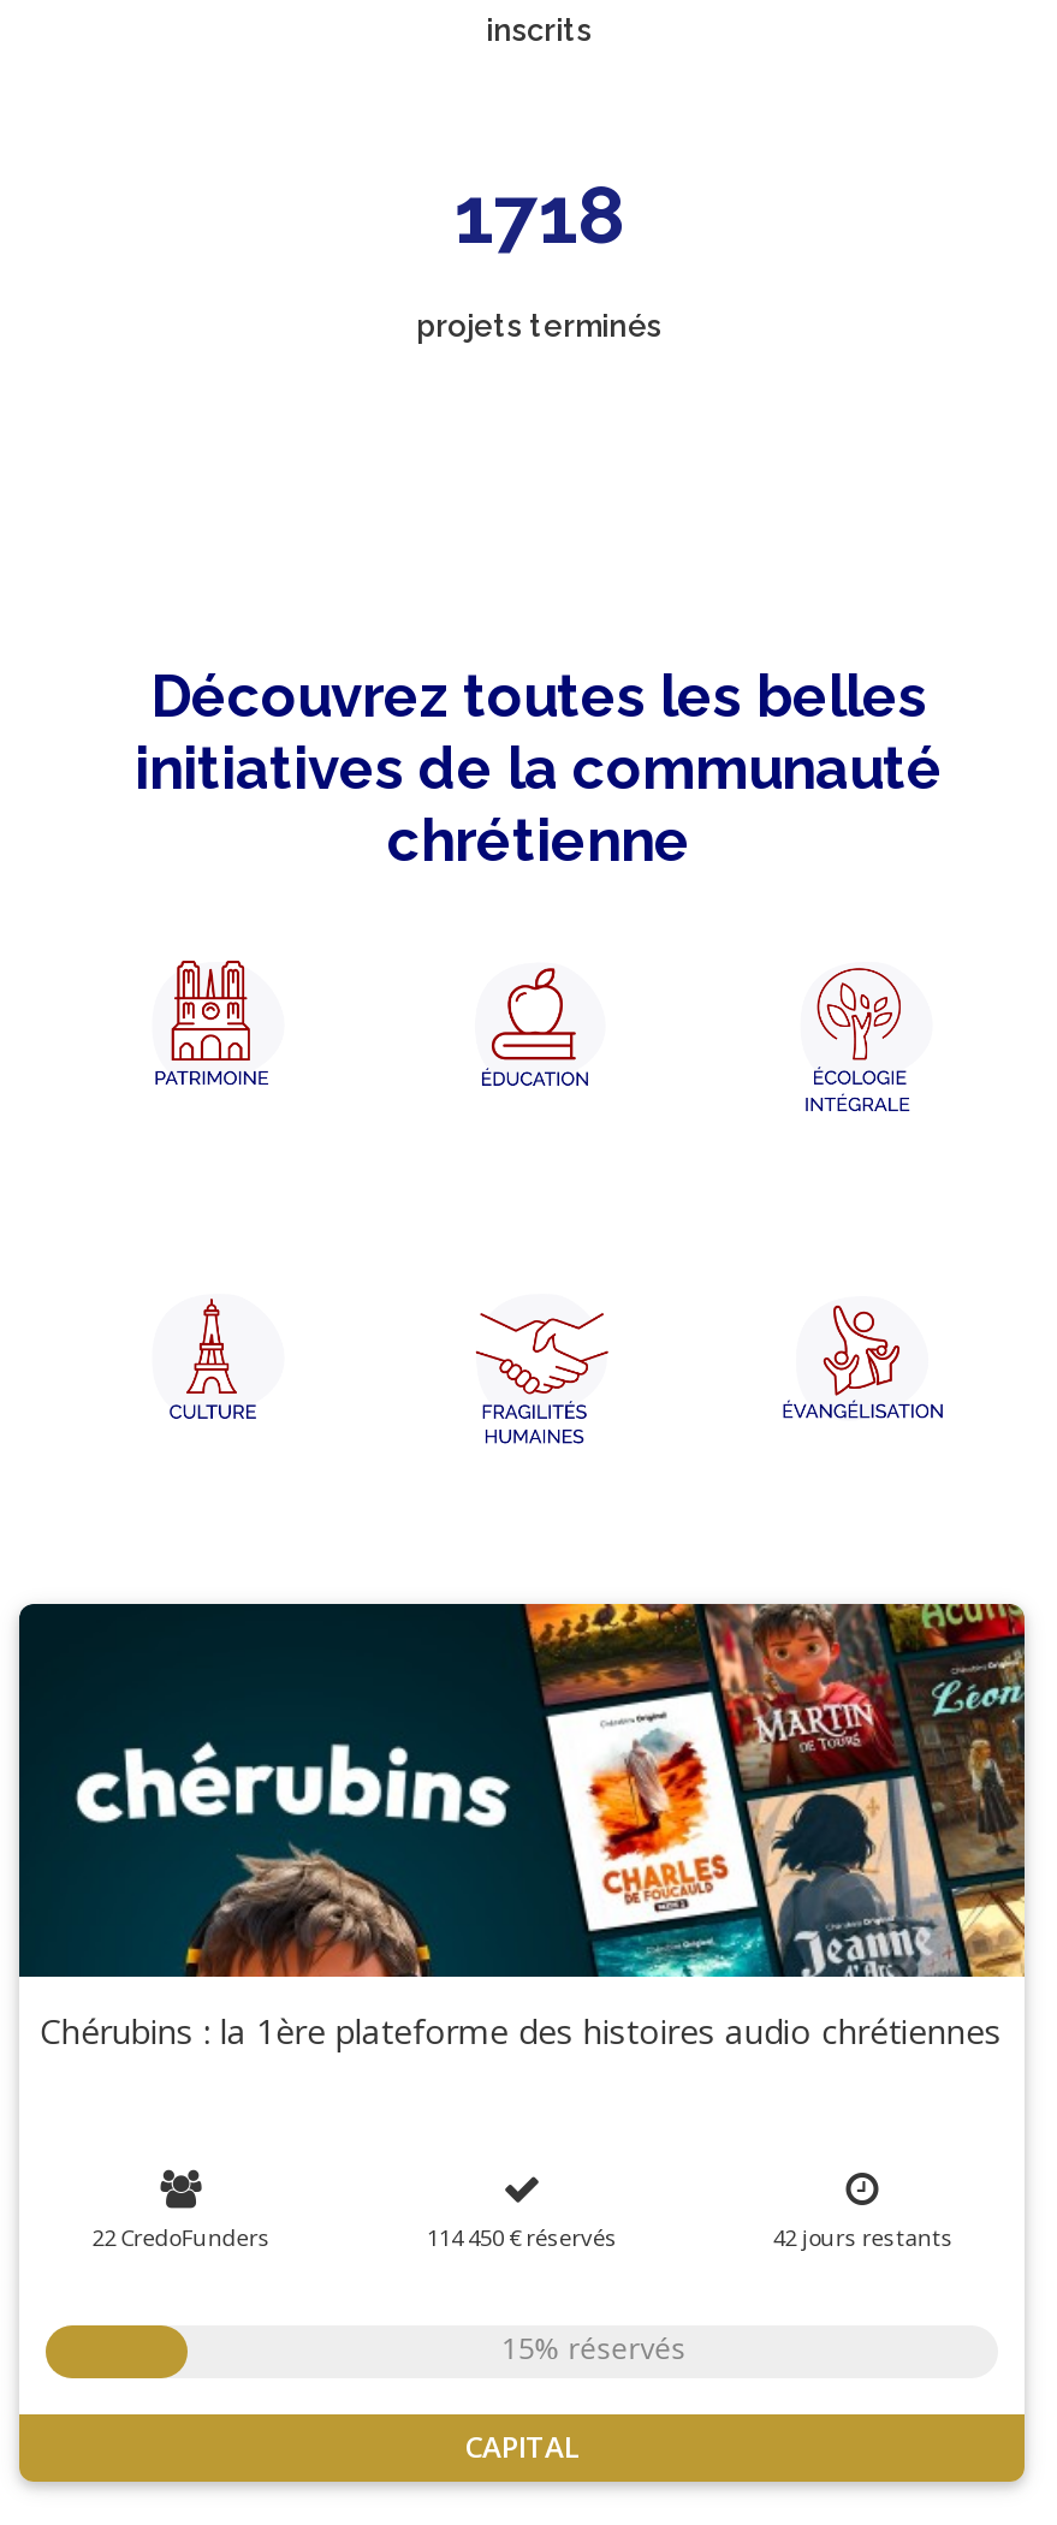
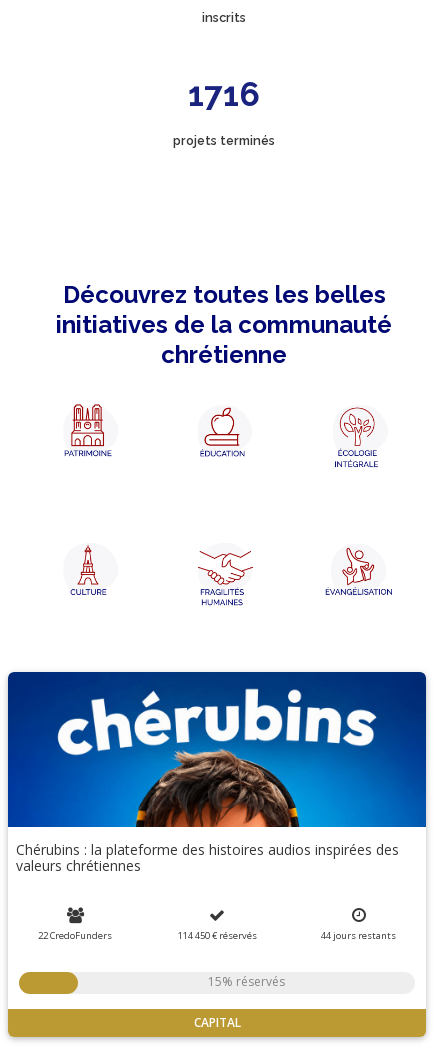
[455,169,623,263] 1718 -> [188,75,260,114] 1716
[17,1602,1027,2053] [image] | Chérubins : la 1ère plateforme des histoires audio chrétiennes -> [7,671,427,875] [image] | Chérubins : la plateforme des histoires audios inspirées des | valeurs chrétiennes
[772,2221,953,2252] 42 jours restants -> [321,929,396,942] 44 jours restants

